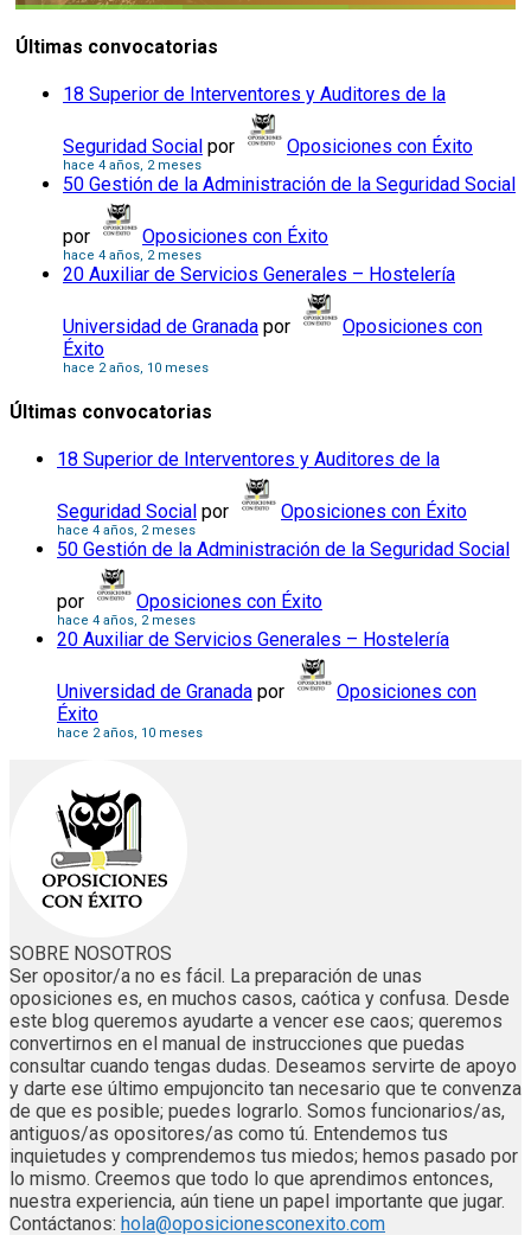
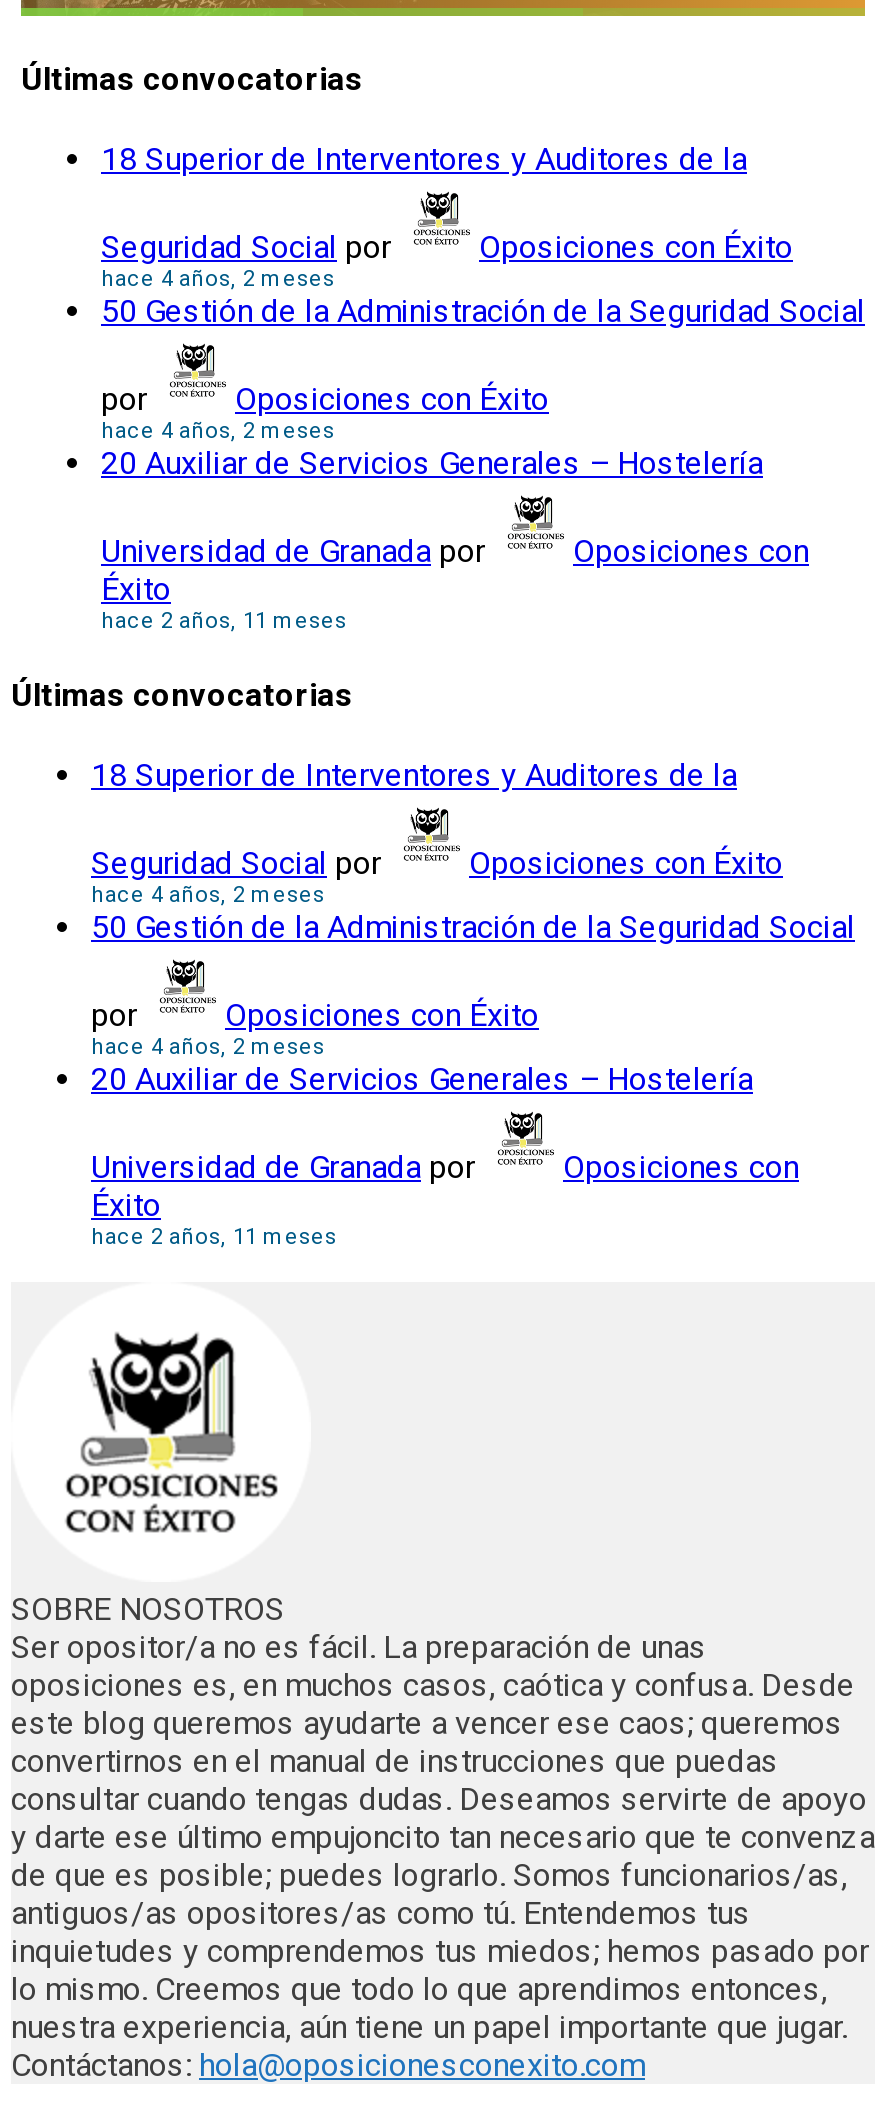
[63,360,209,375] hace 2 años, 10 meses -> [101,608,347,634] hace 2 años, 11 meses
[57,726,203,741] hace 2 años, 10 meses -> [91,1225,337,1251] hace 2 años, 11 meses

